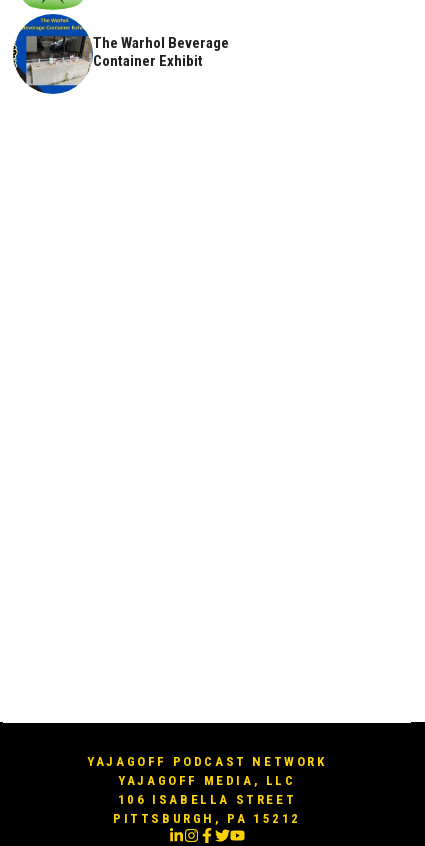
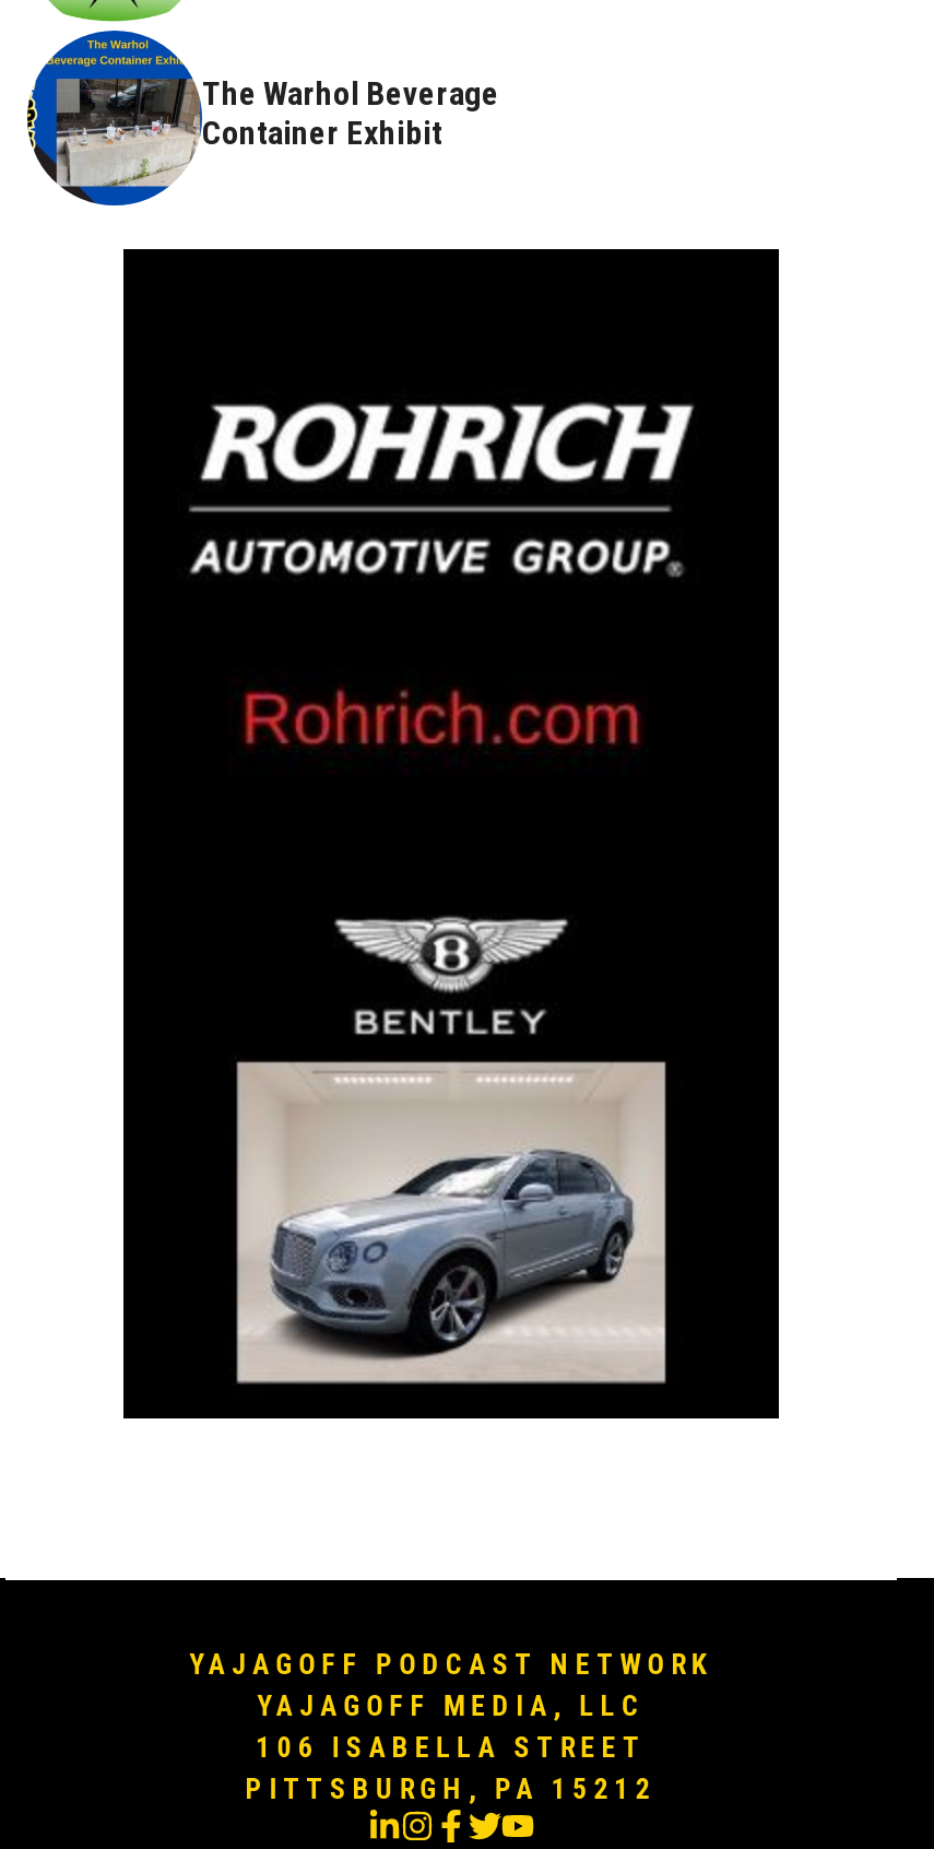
none -> [121,247,781,1421] [image]

